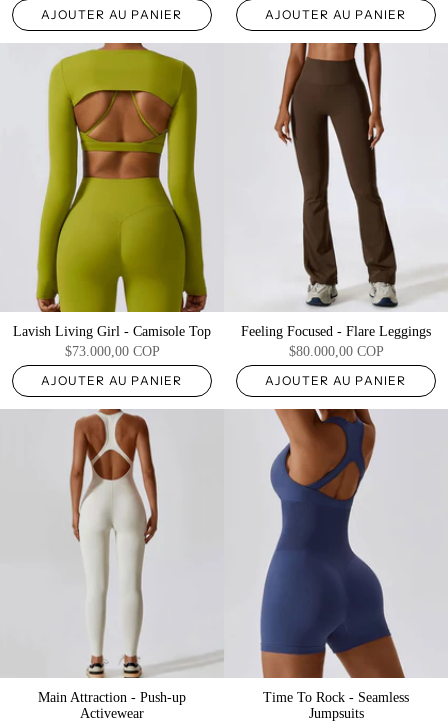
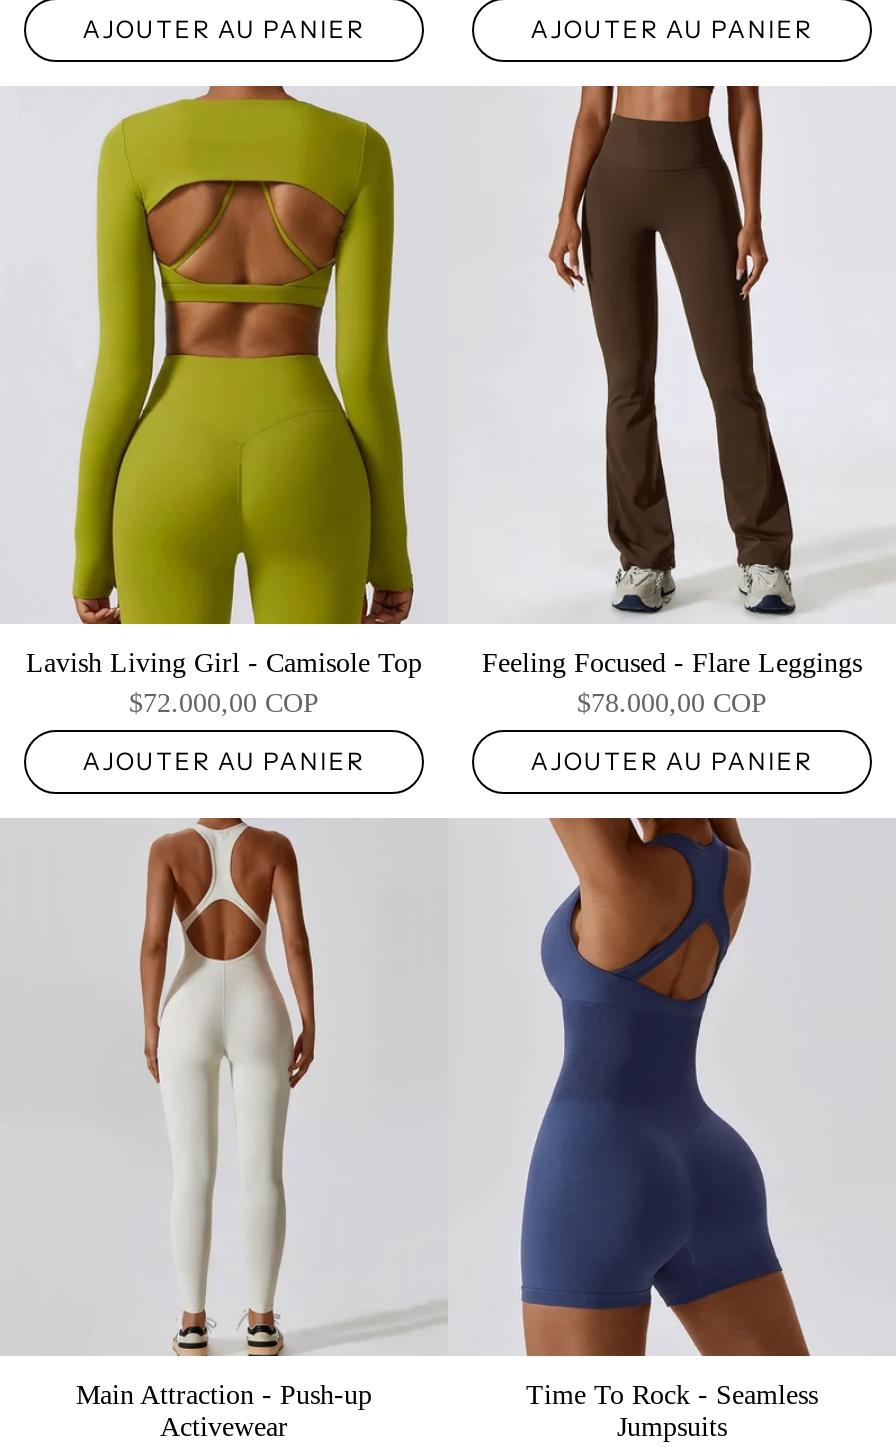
[64,344,159,359] $73.000,00 COP -> [129,688,319,718] $72.000,00 COP
[288,344,383,359] $80.000,00 COP -> [577,688,767,718] $78.000,00 COP

